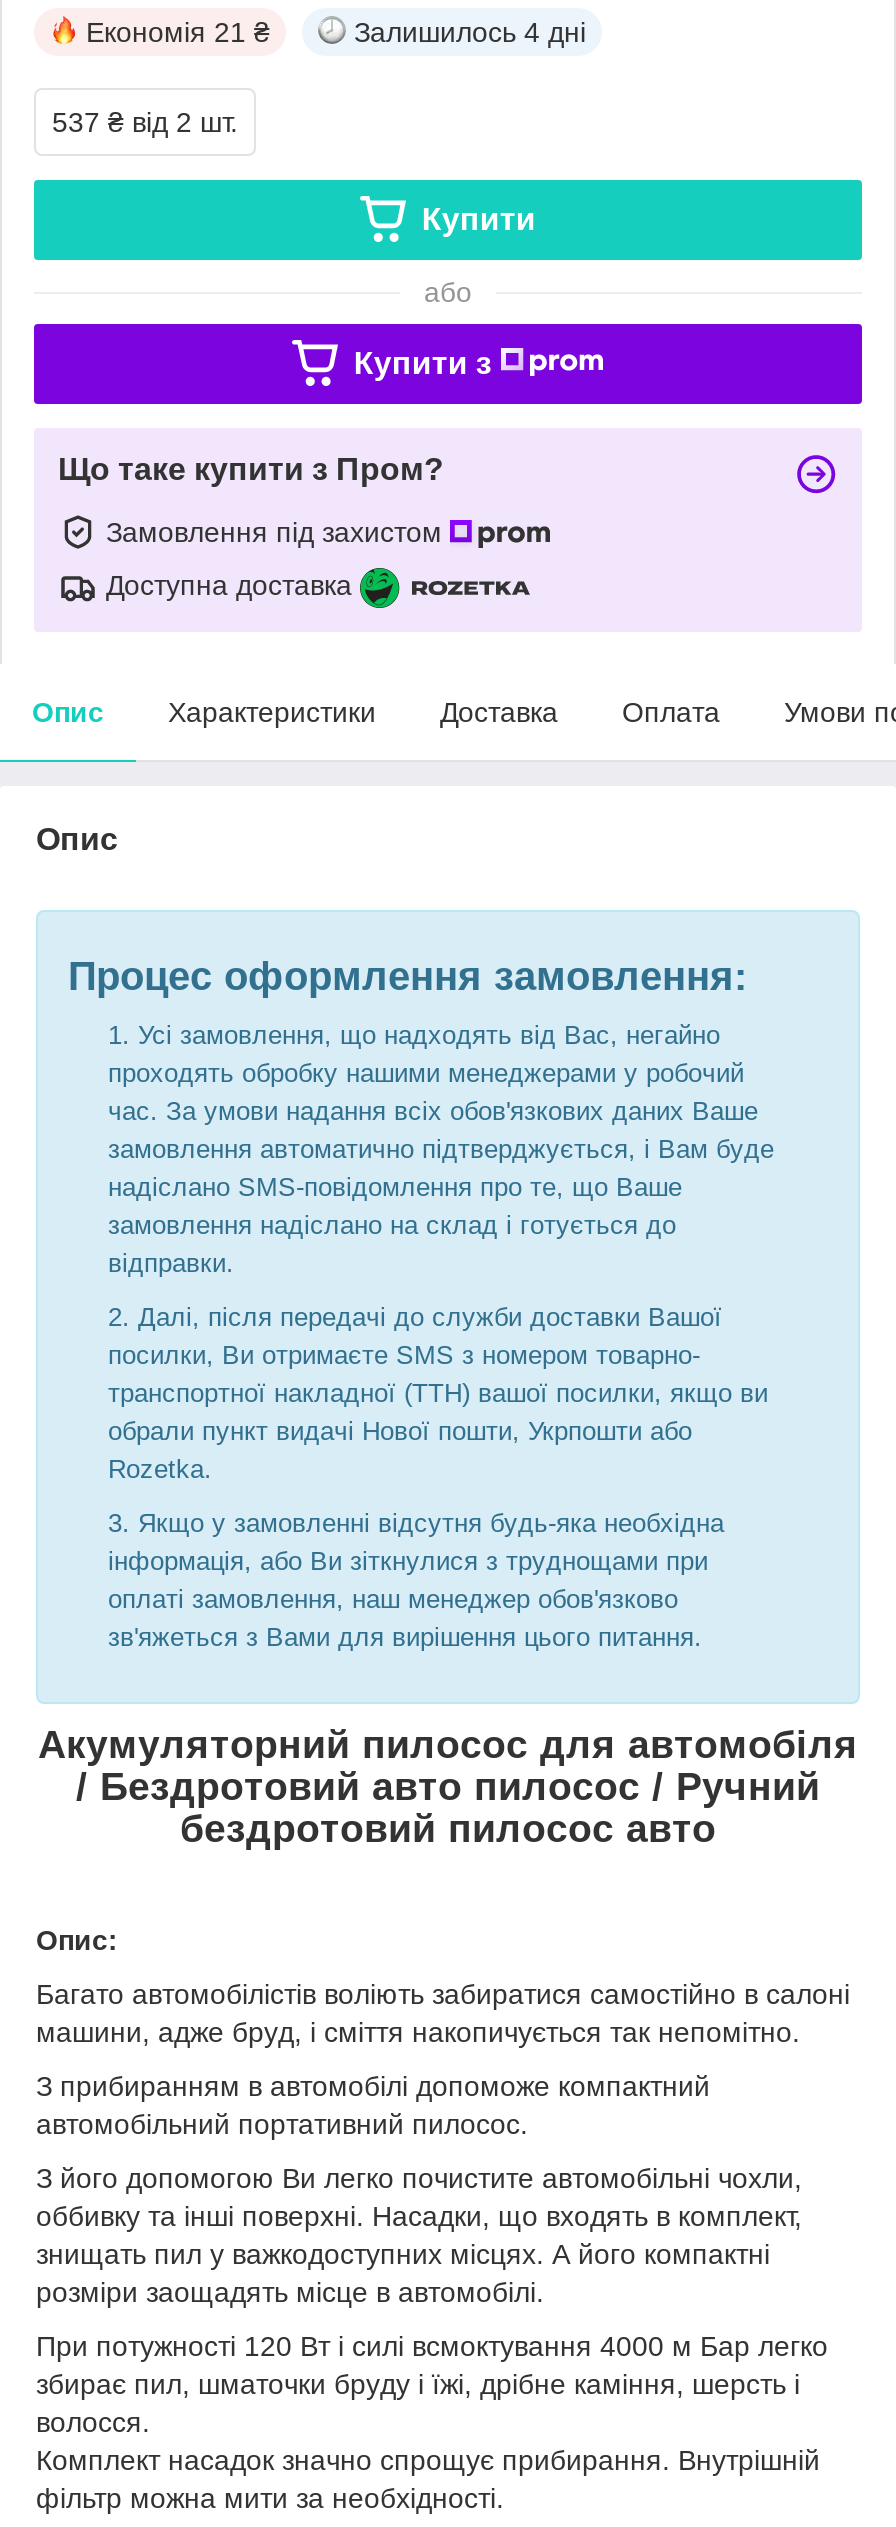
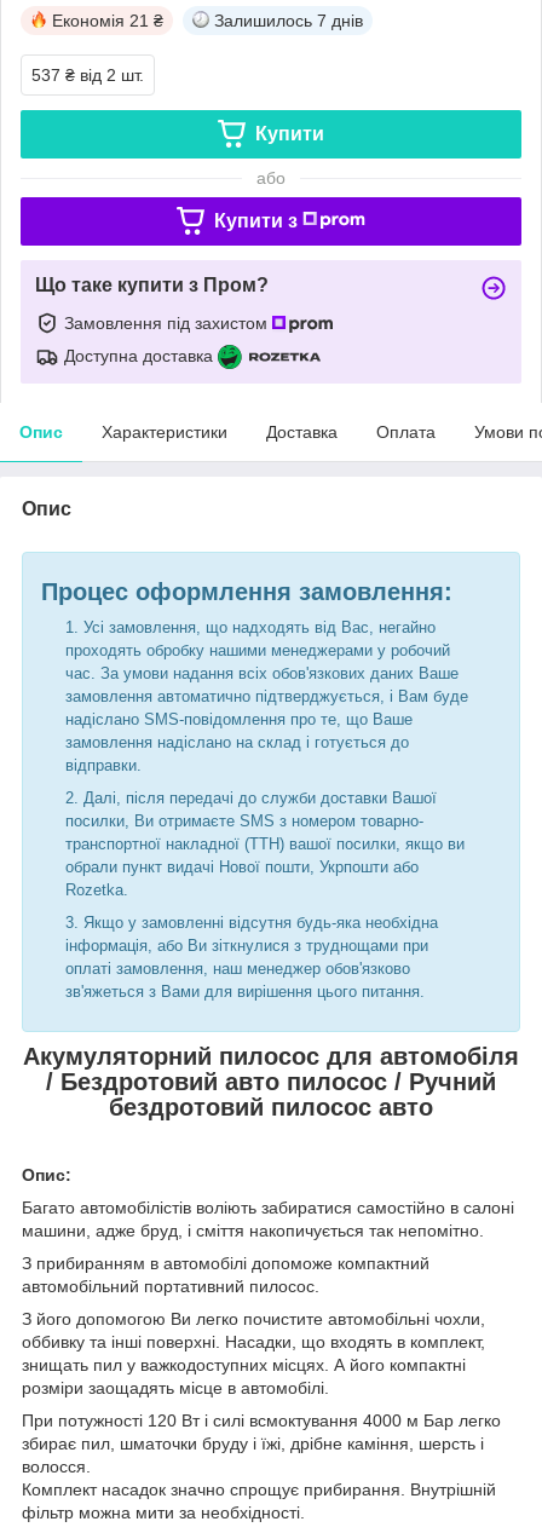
[354,16,586,48] Залишилось 4 дні -> [214,11,363,30] Залишилось 7 днів

